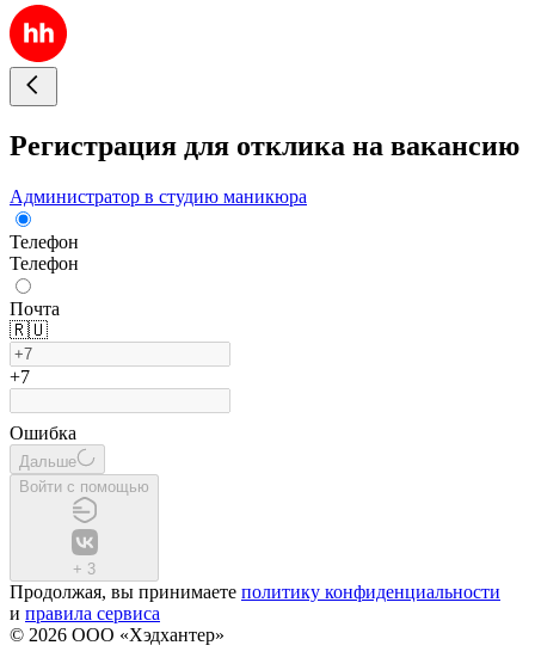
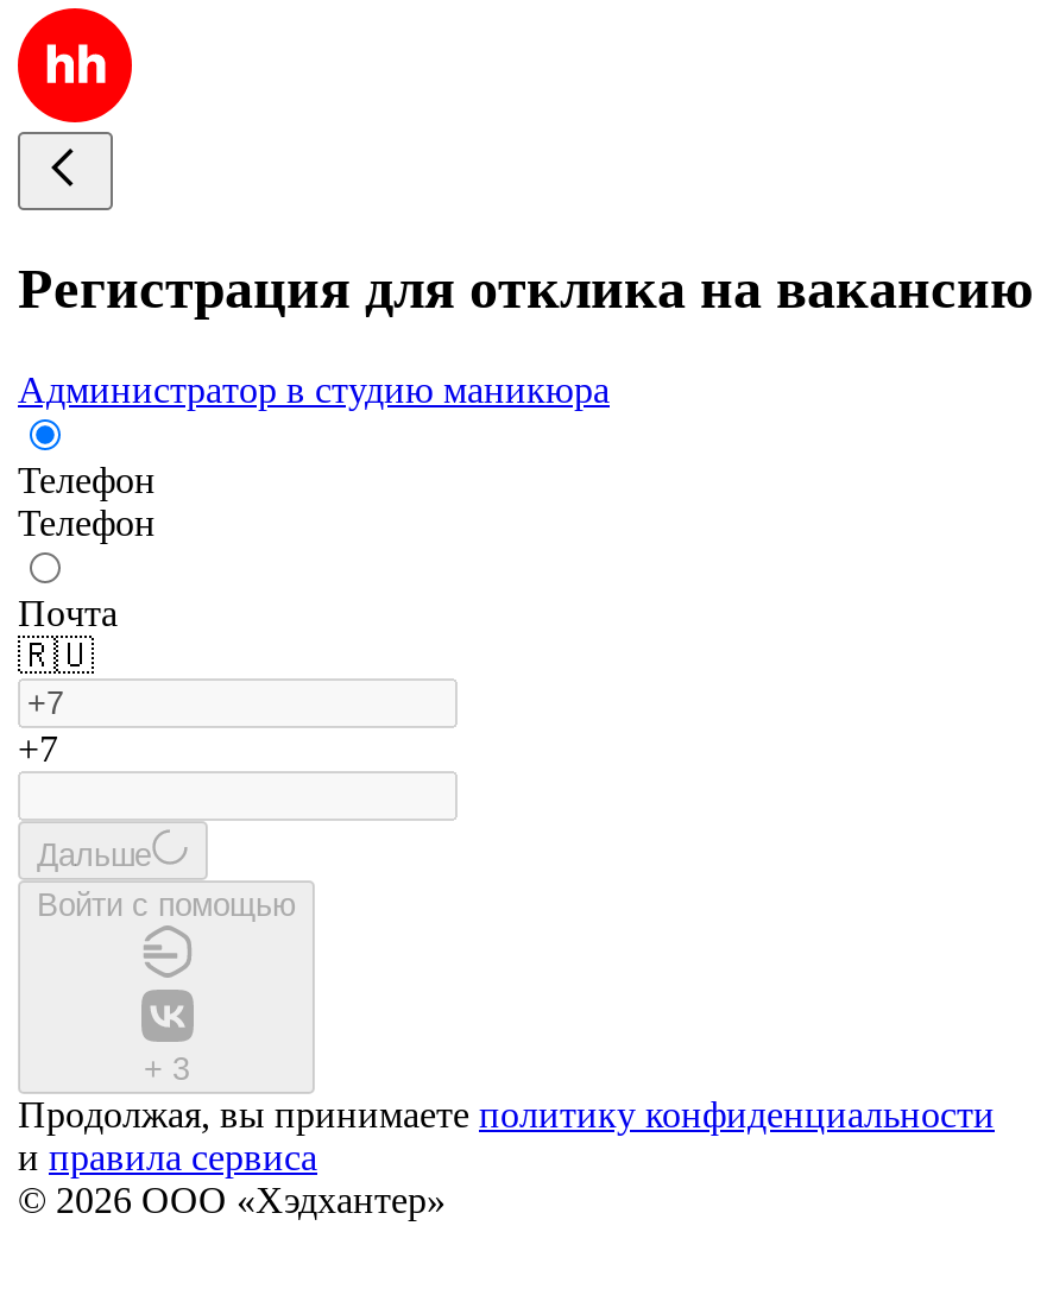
[10,423,76,443] Ошибка -> none

